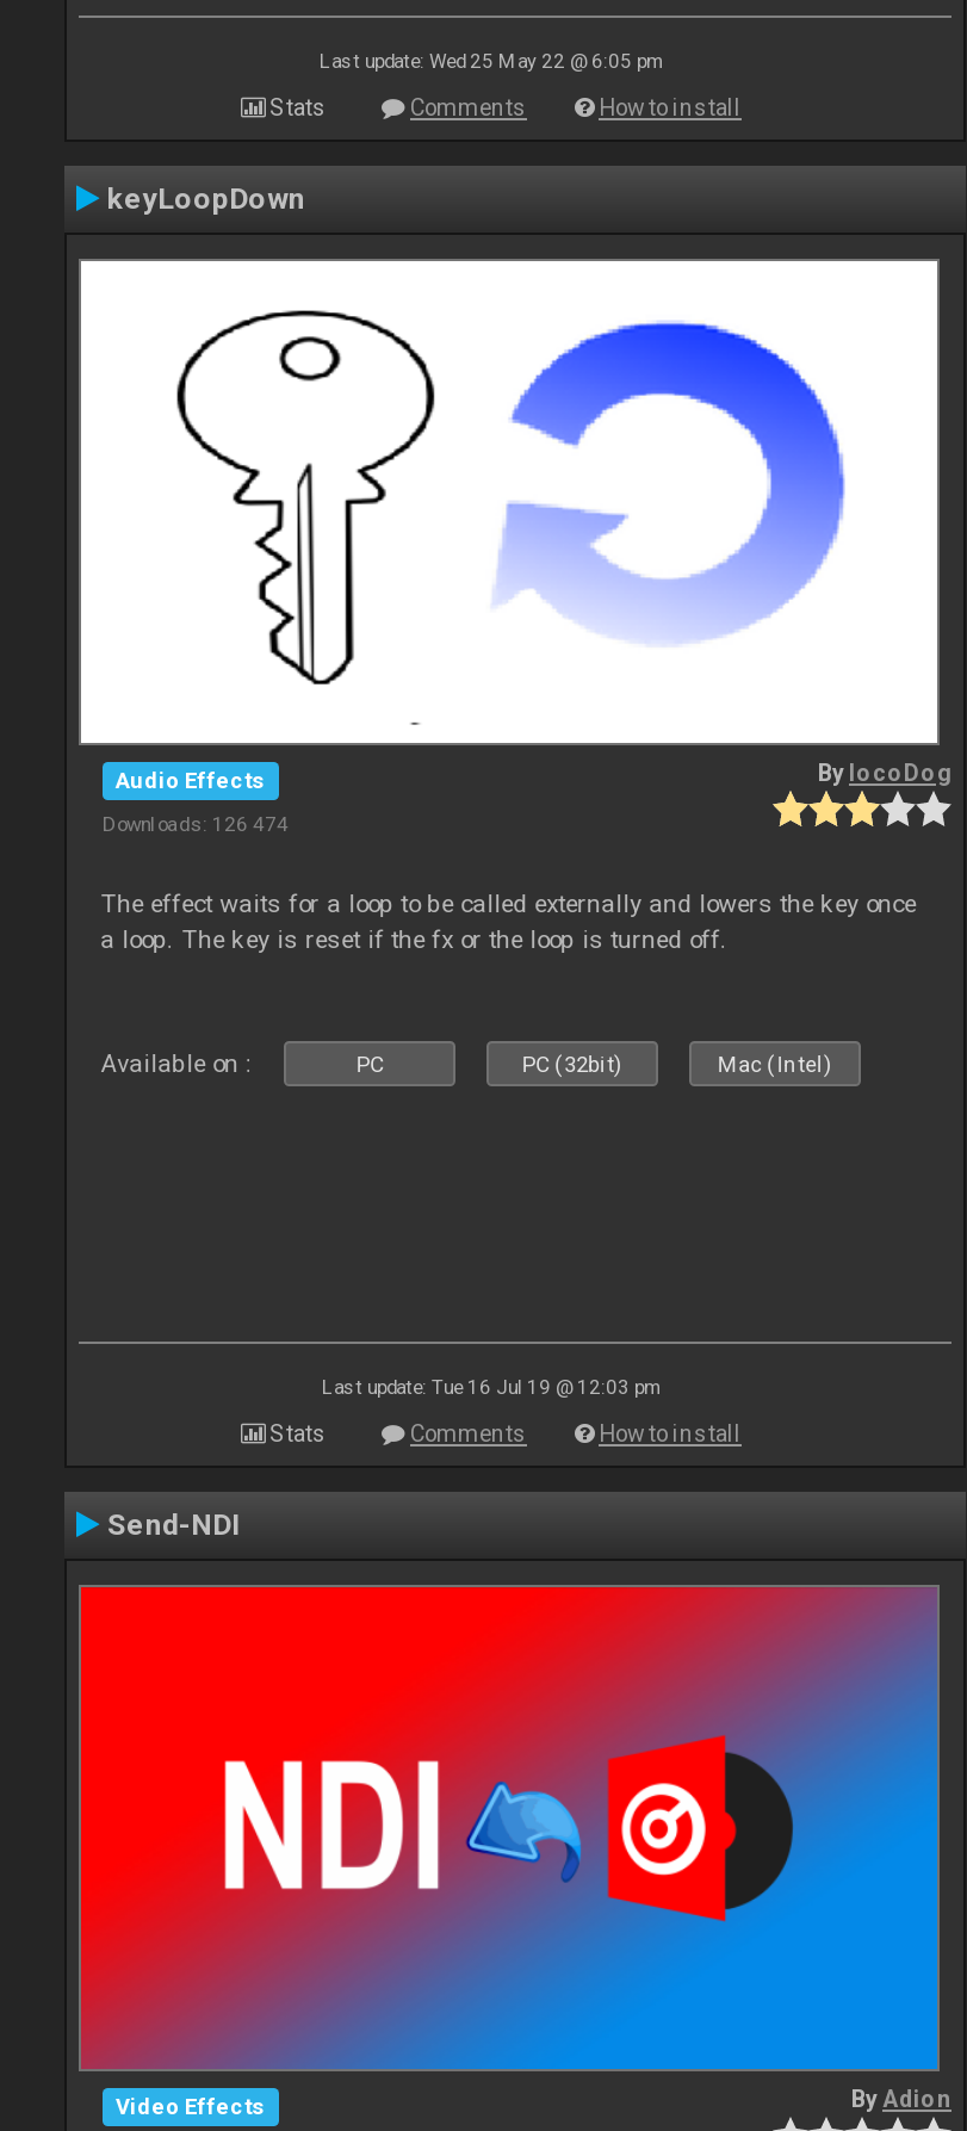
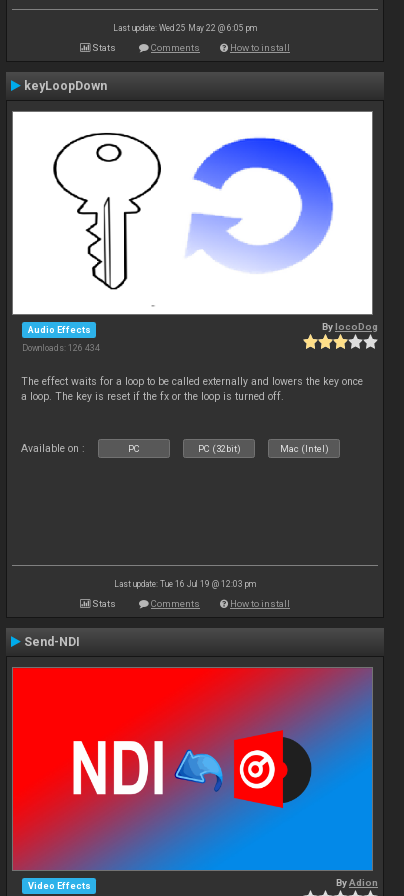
[103,811,289,835] Downloads: 126 474 -> [22,343,100,353] Downloads: 126 434

